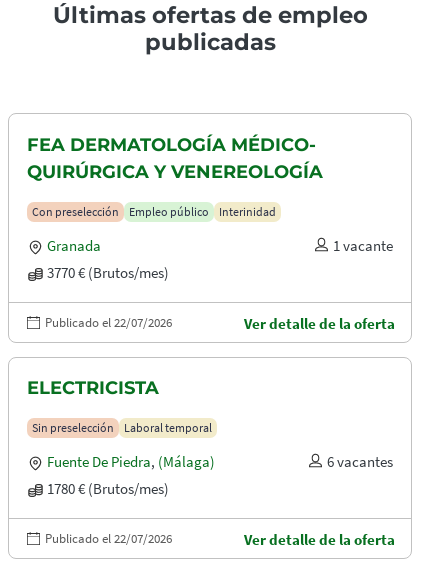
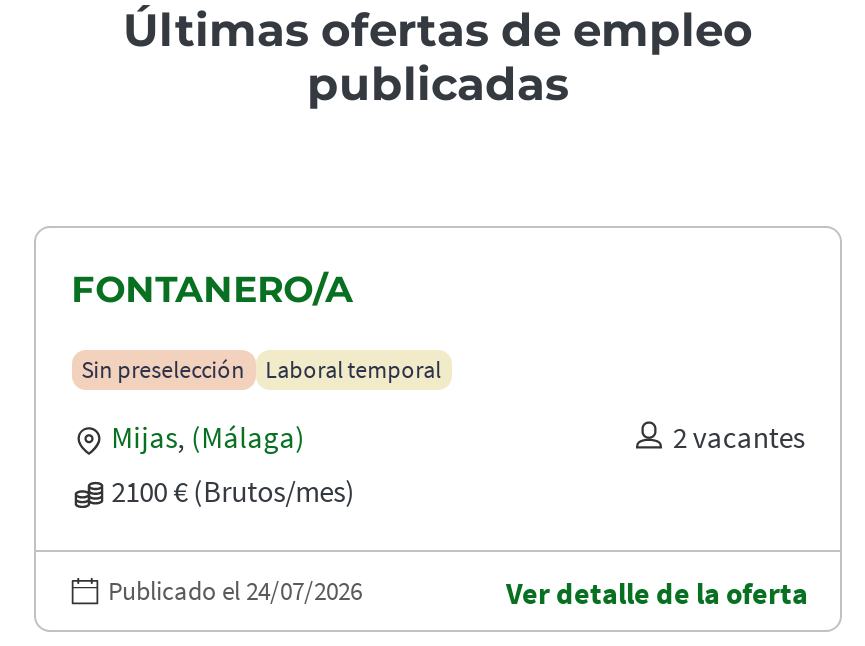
[27,134,395,399] FEA DERMATOLOGÍA MÉDICO- | QUIRÚRGICA Y VENEREOLOGÍA | Con preselección | Empleo público | Interinidad | Granada | 1 vacante | 3770 € (Brutos/mes) | Publicado el 22/07/2026 | Ver detalle de la oferta | ELECTRICISTA -> [71,267,353,311] FONTANERO/A
[47,452,393,498] Fuente De Piedra, (Málaga) | 6 vacantes | 1780 € (Brutos/mes) -> [111,417,805,509] Mijas, (Málaga) | 2 vacantes | 2100 € (Brutos/mes)
[45,530,172,547] Publicado el 22/07/2026 -> [108,573,362,607] Publicado el 24/07/2026

